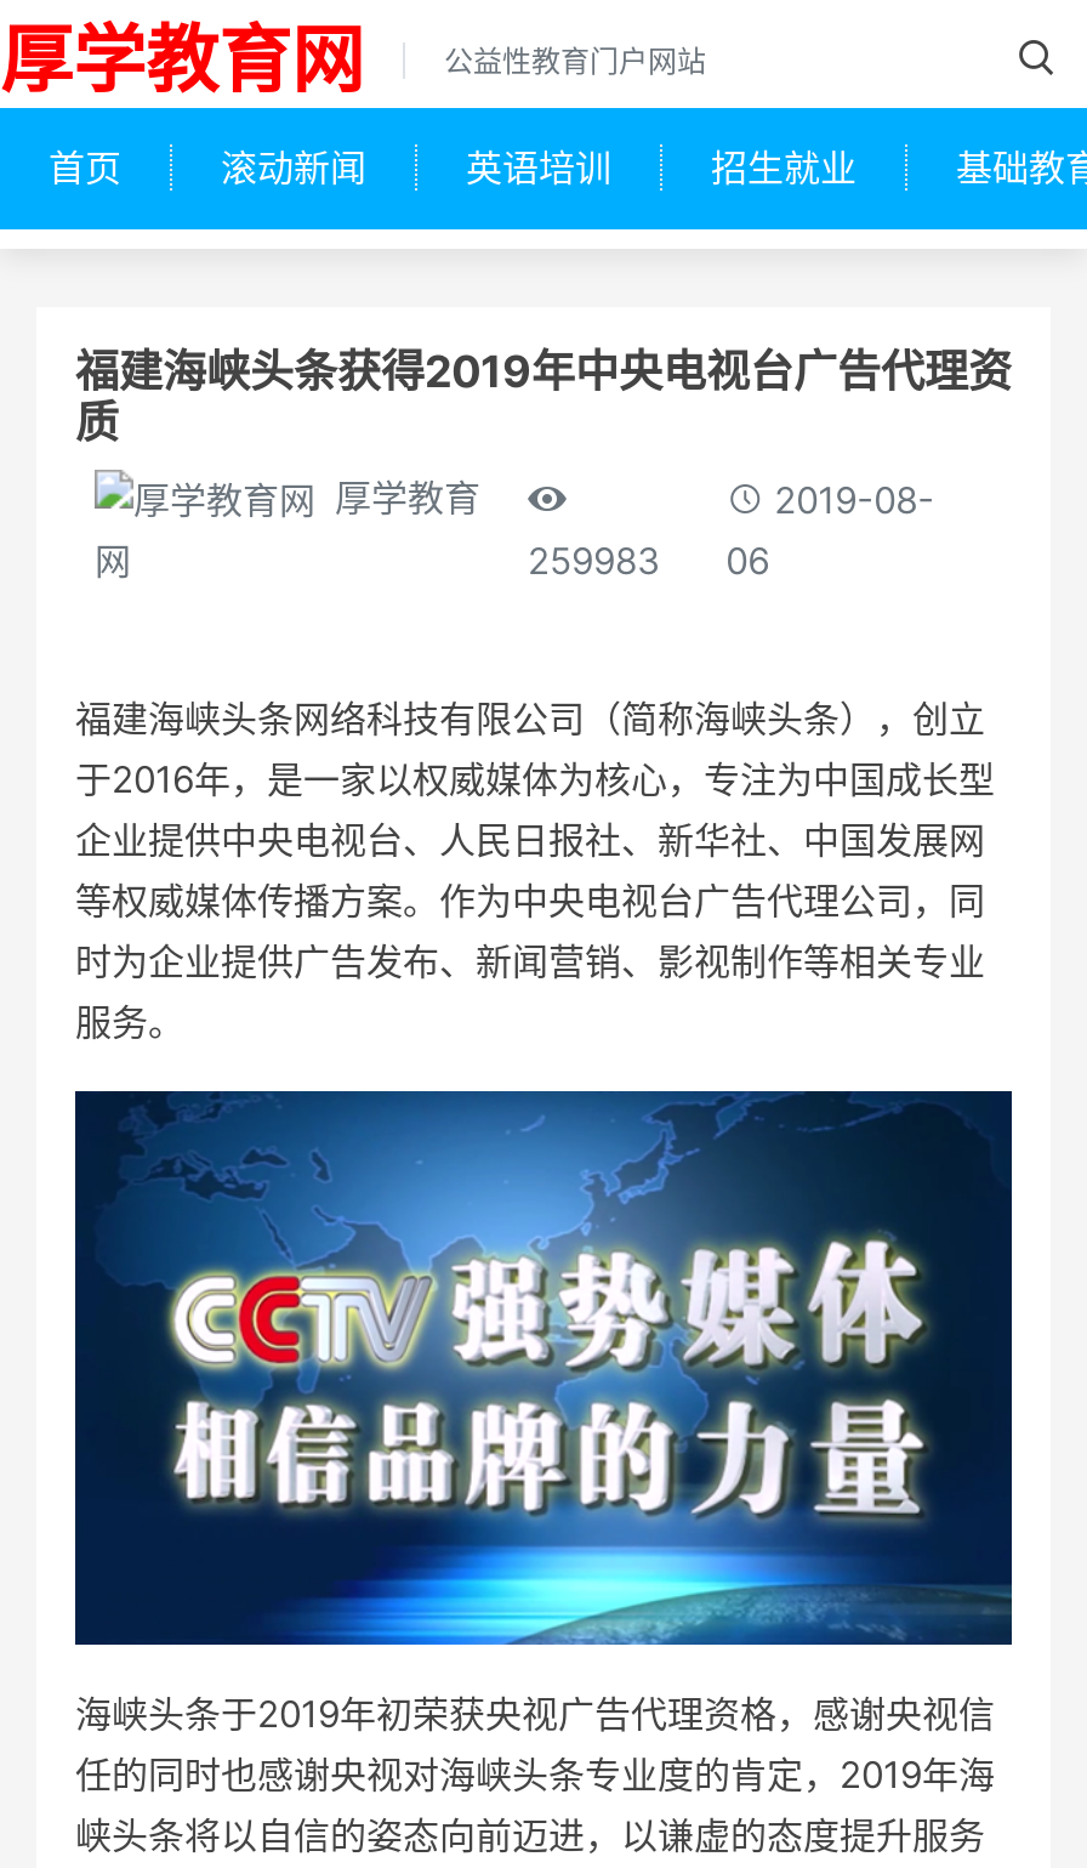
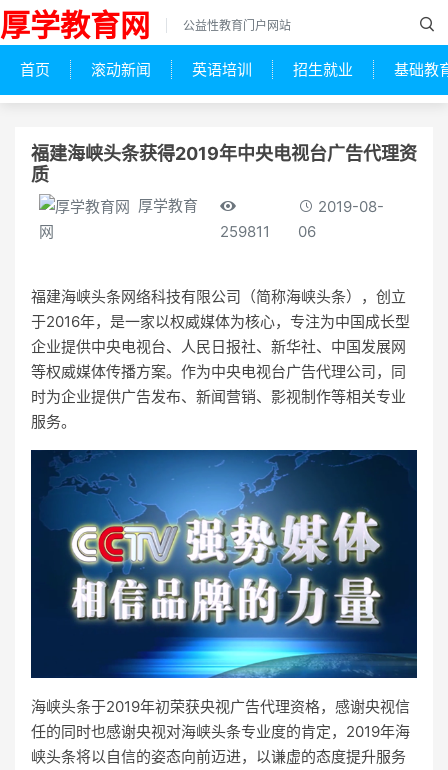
[528,537,769,583] 259983 06 -> [220,222,316,241] 259811 06

